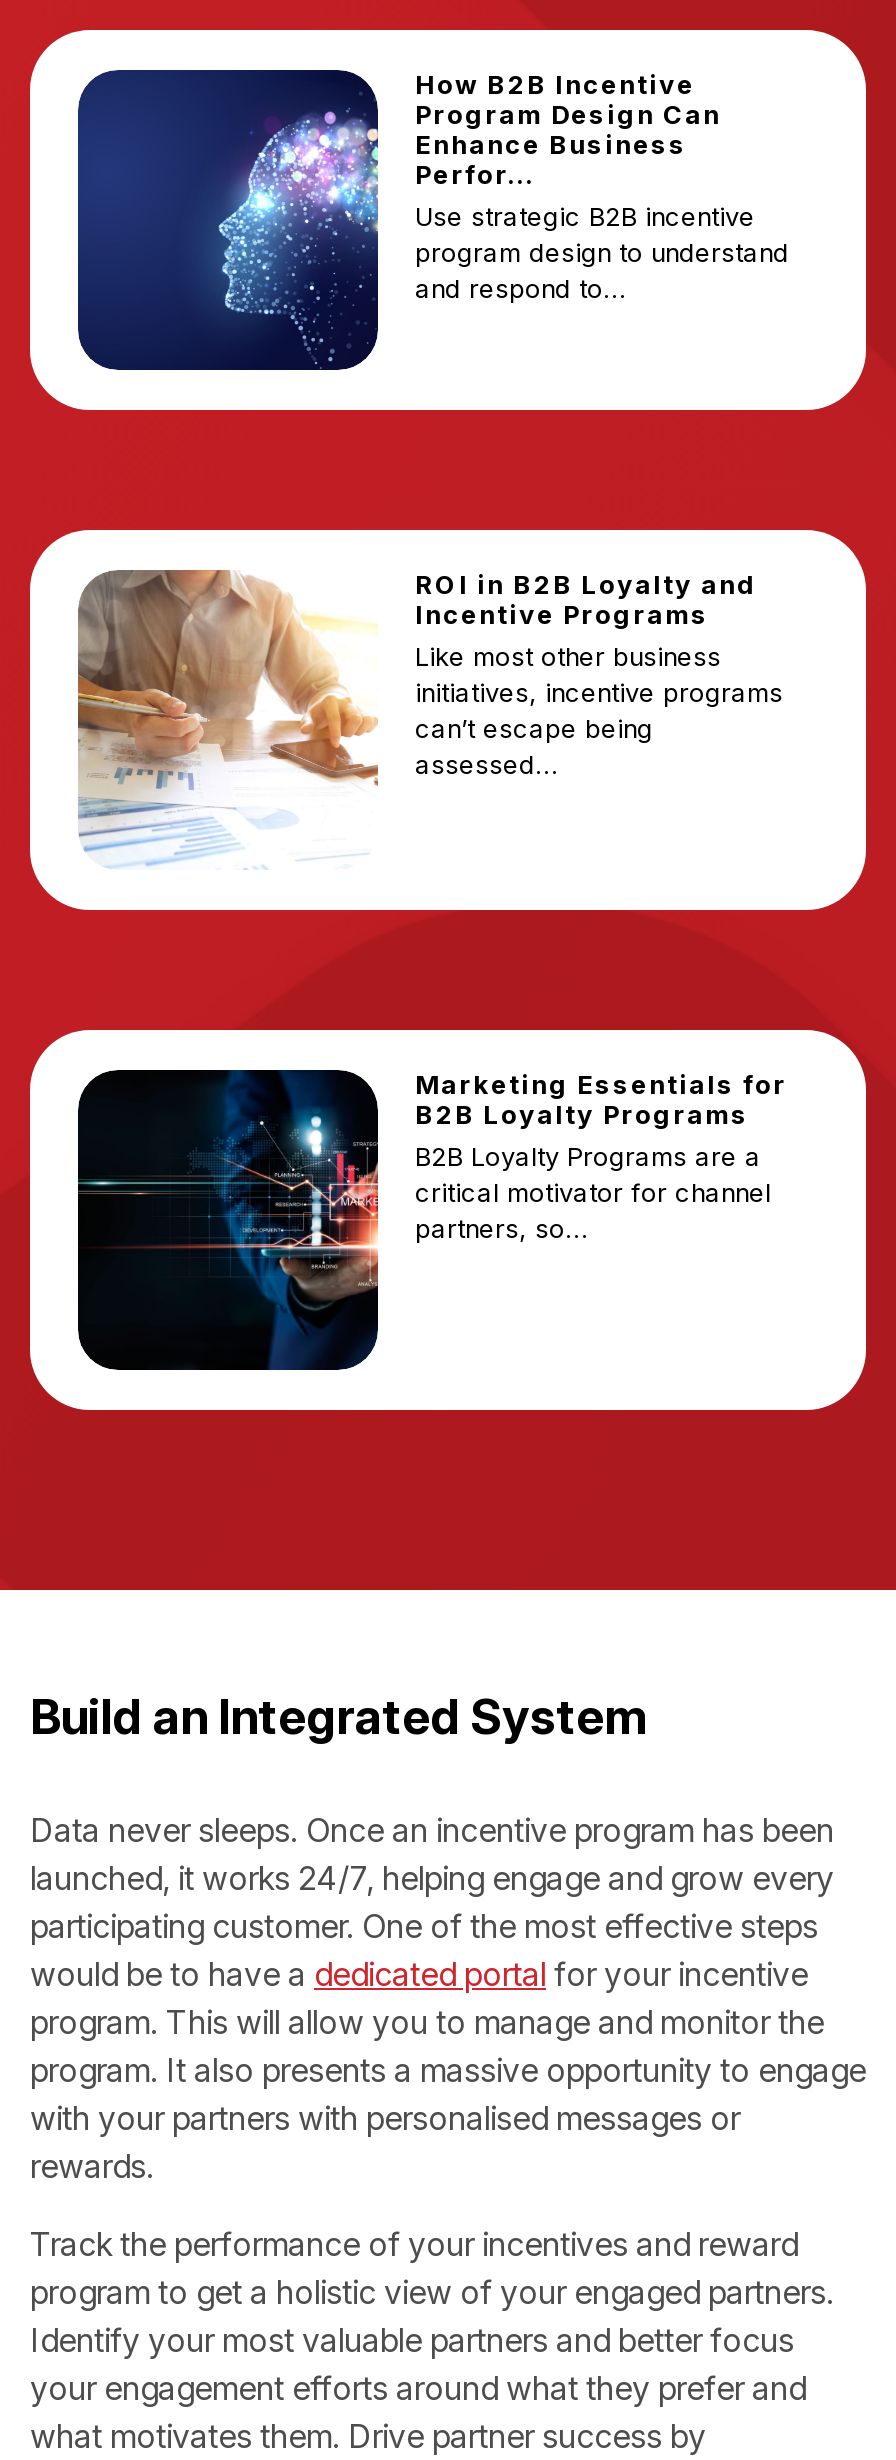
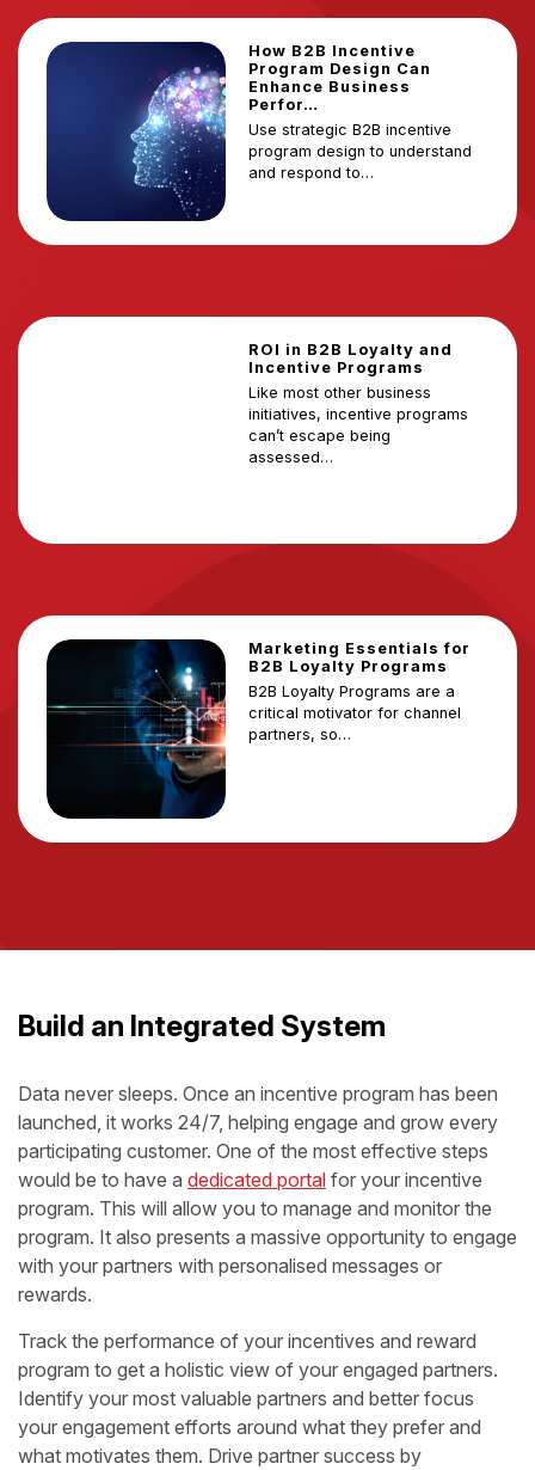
[76,568,380,868] [image] -> none

